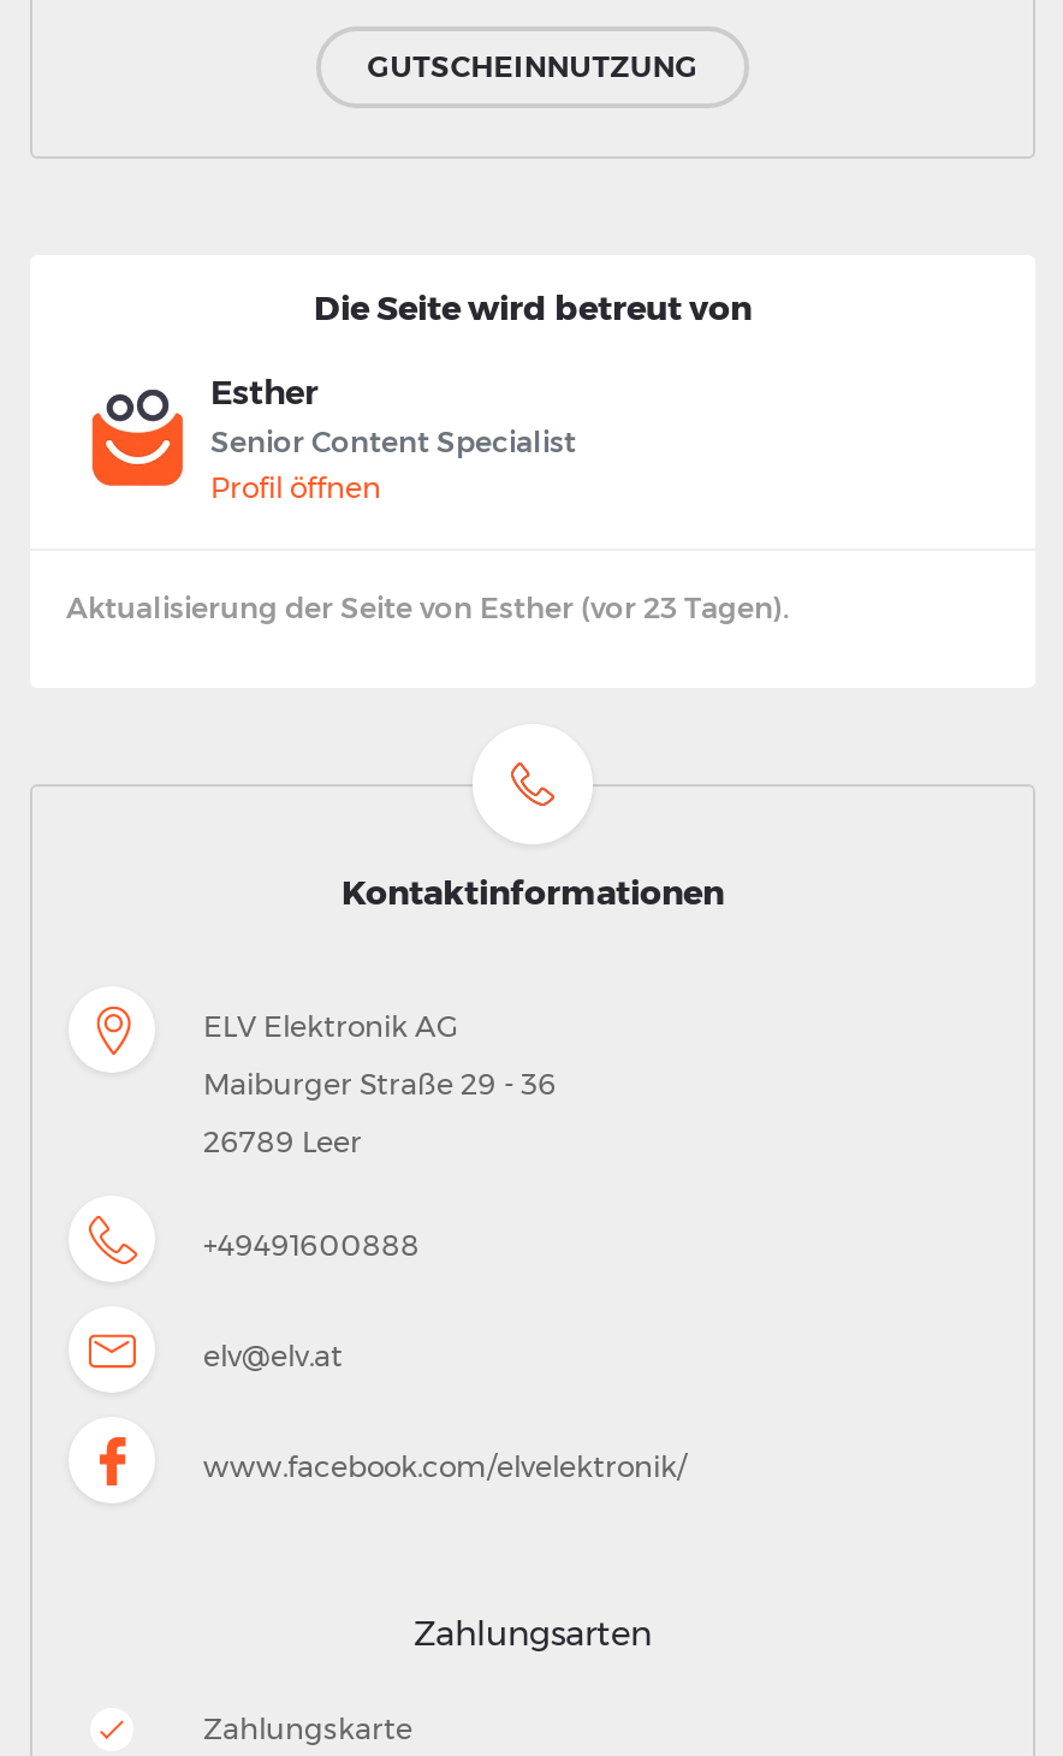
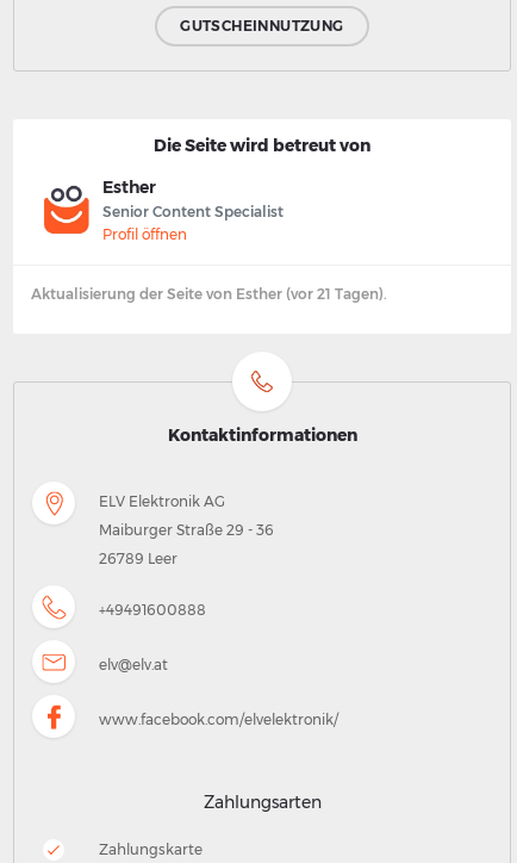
[66,589,790,625] Aktualisierung der Seite von Esther (vor 23 Tagen). -> [31,285,387,303] Aktualisierung der Seite von Esther (vor 21 Tagen).

